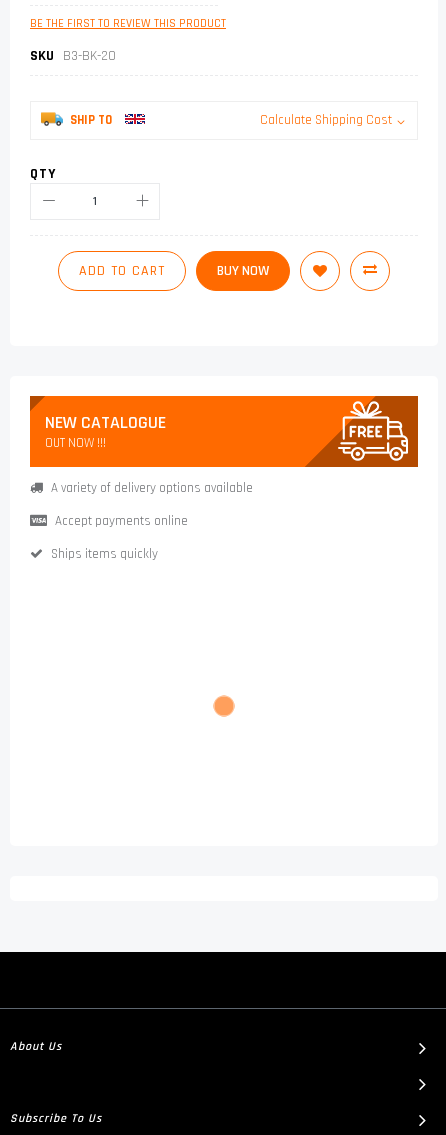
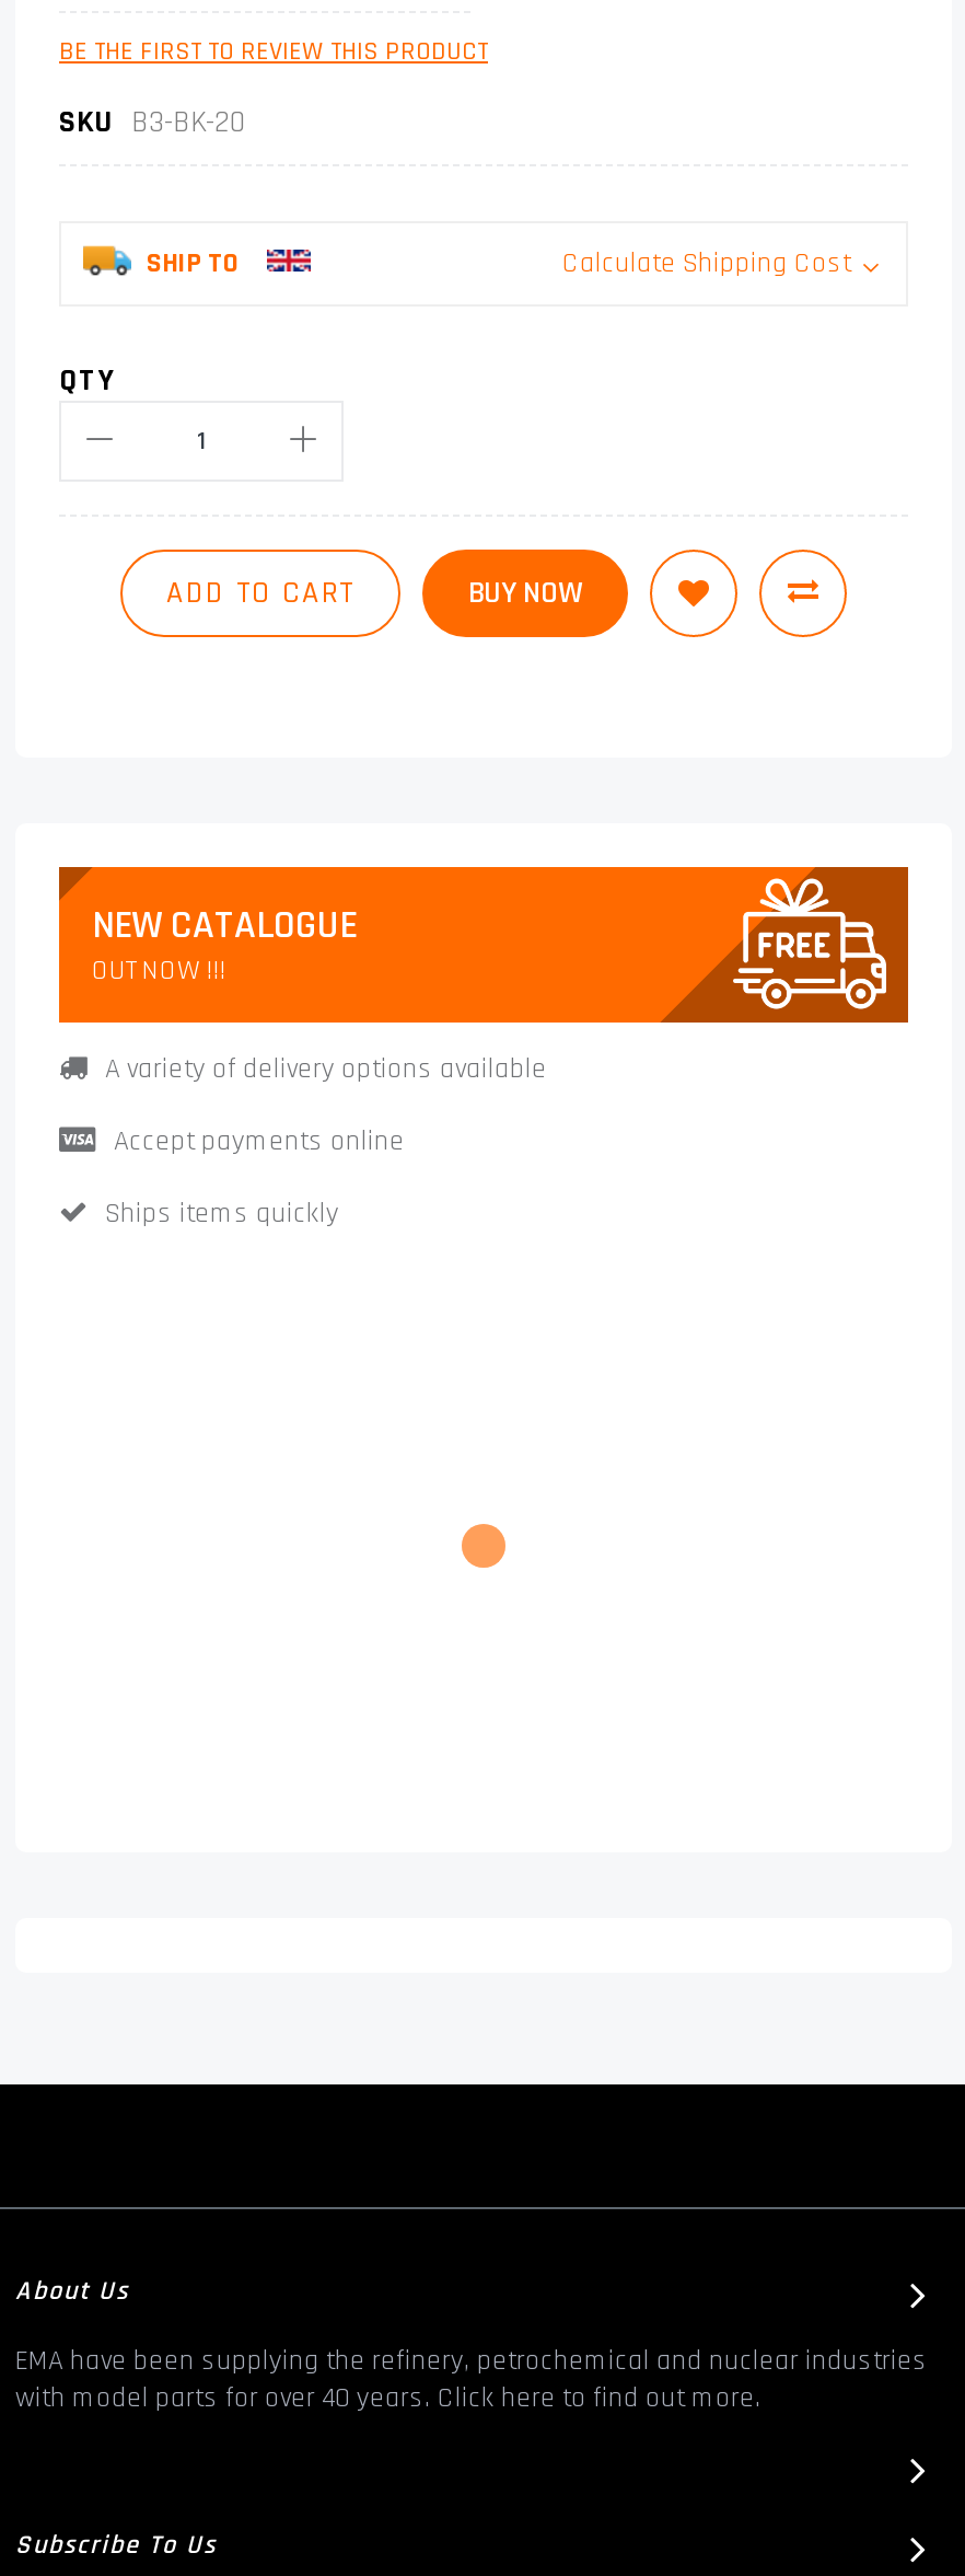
none -> [15,2342,928,2415] EMA have been supplying the refinery, petrochemical and nuclear industries | with model parts for over 40 years. Click here to find out more.

